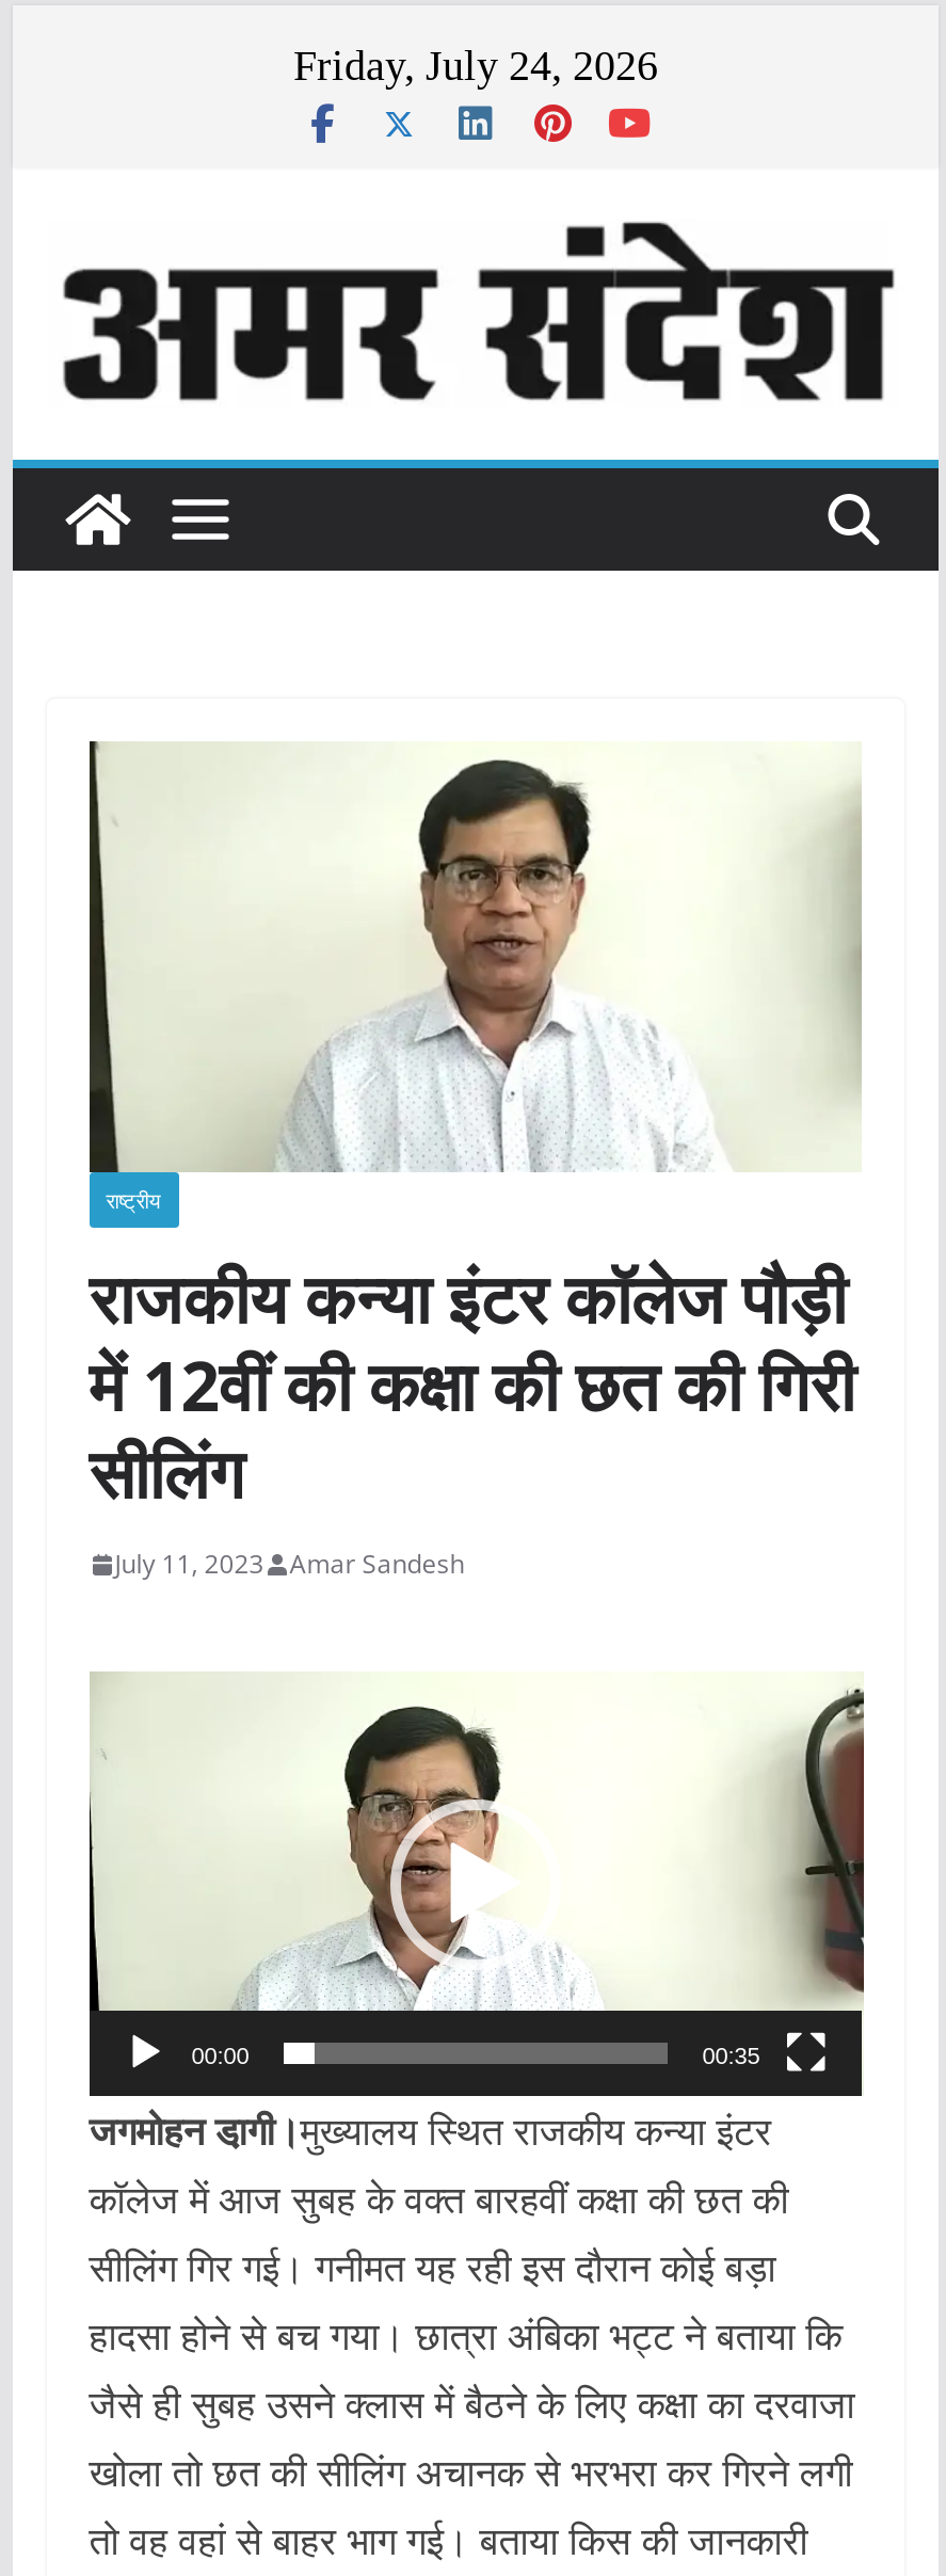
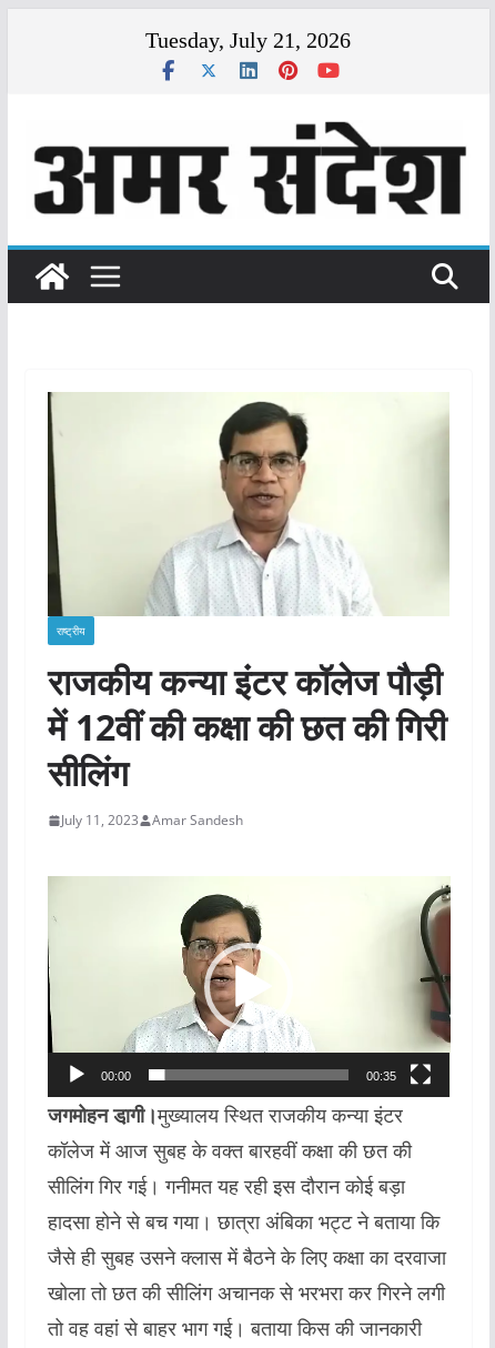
[293,42,658,89] Friday, July 24, 2026 -> [146,28,351,52] Tuesday, July 21, 2026

